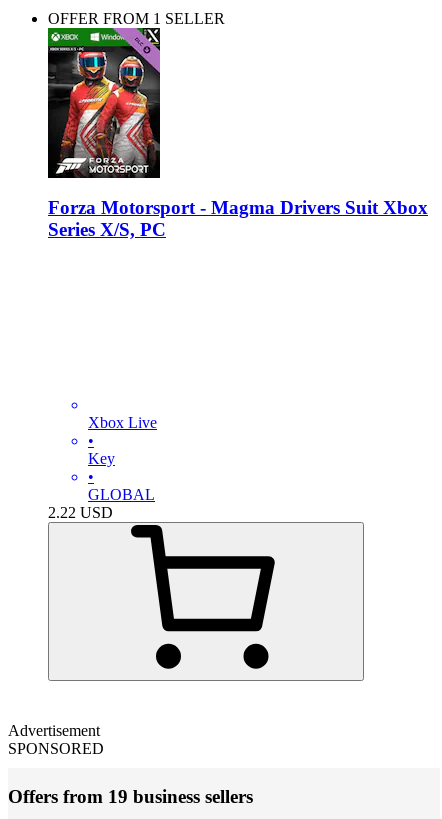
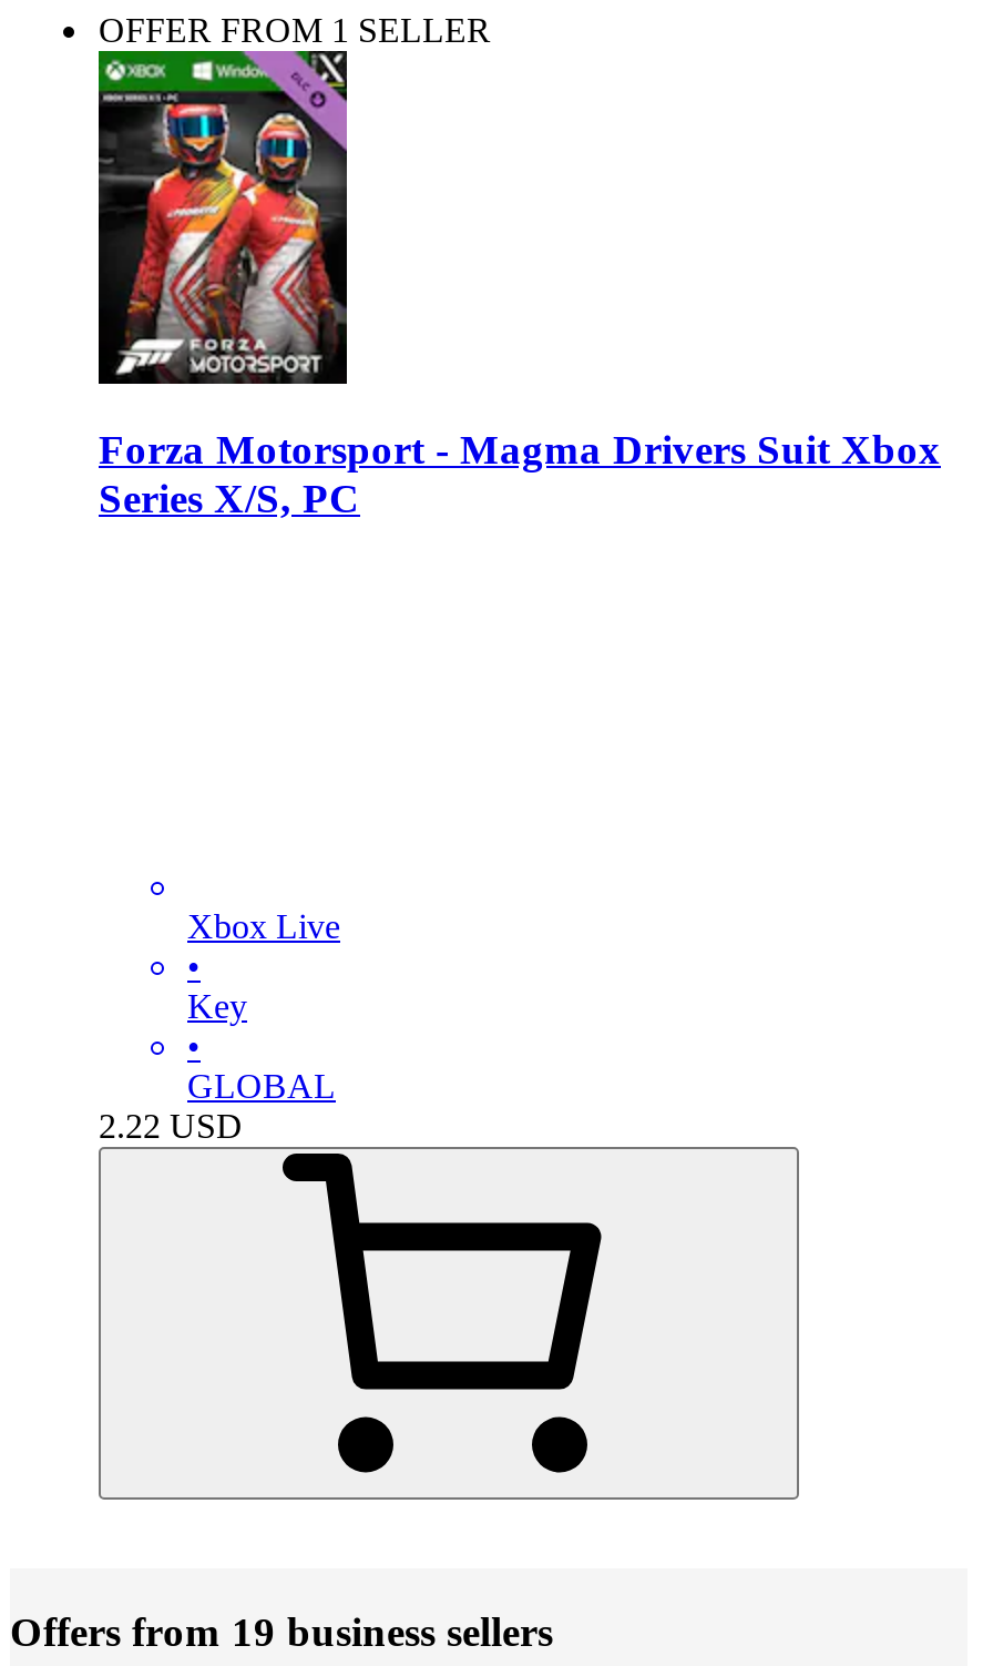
[8,722,104,757] Advertisement | SPONSORED -> none

